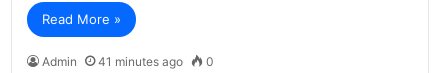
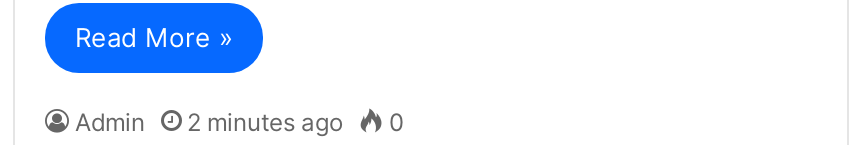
[42,54,214,69] Admin 41 minutes ago 0 -> [75,107,405,137] Admin 2 minutes ago 0

